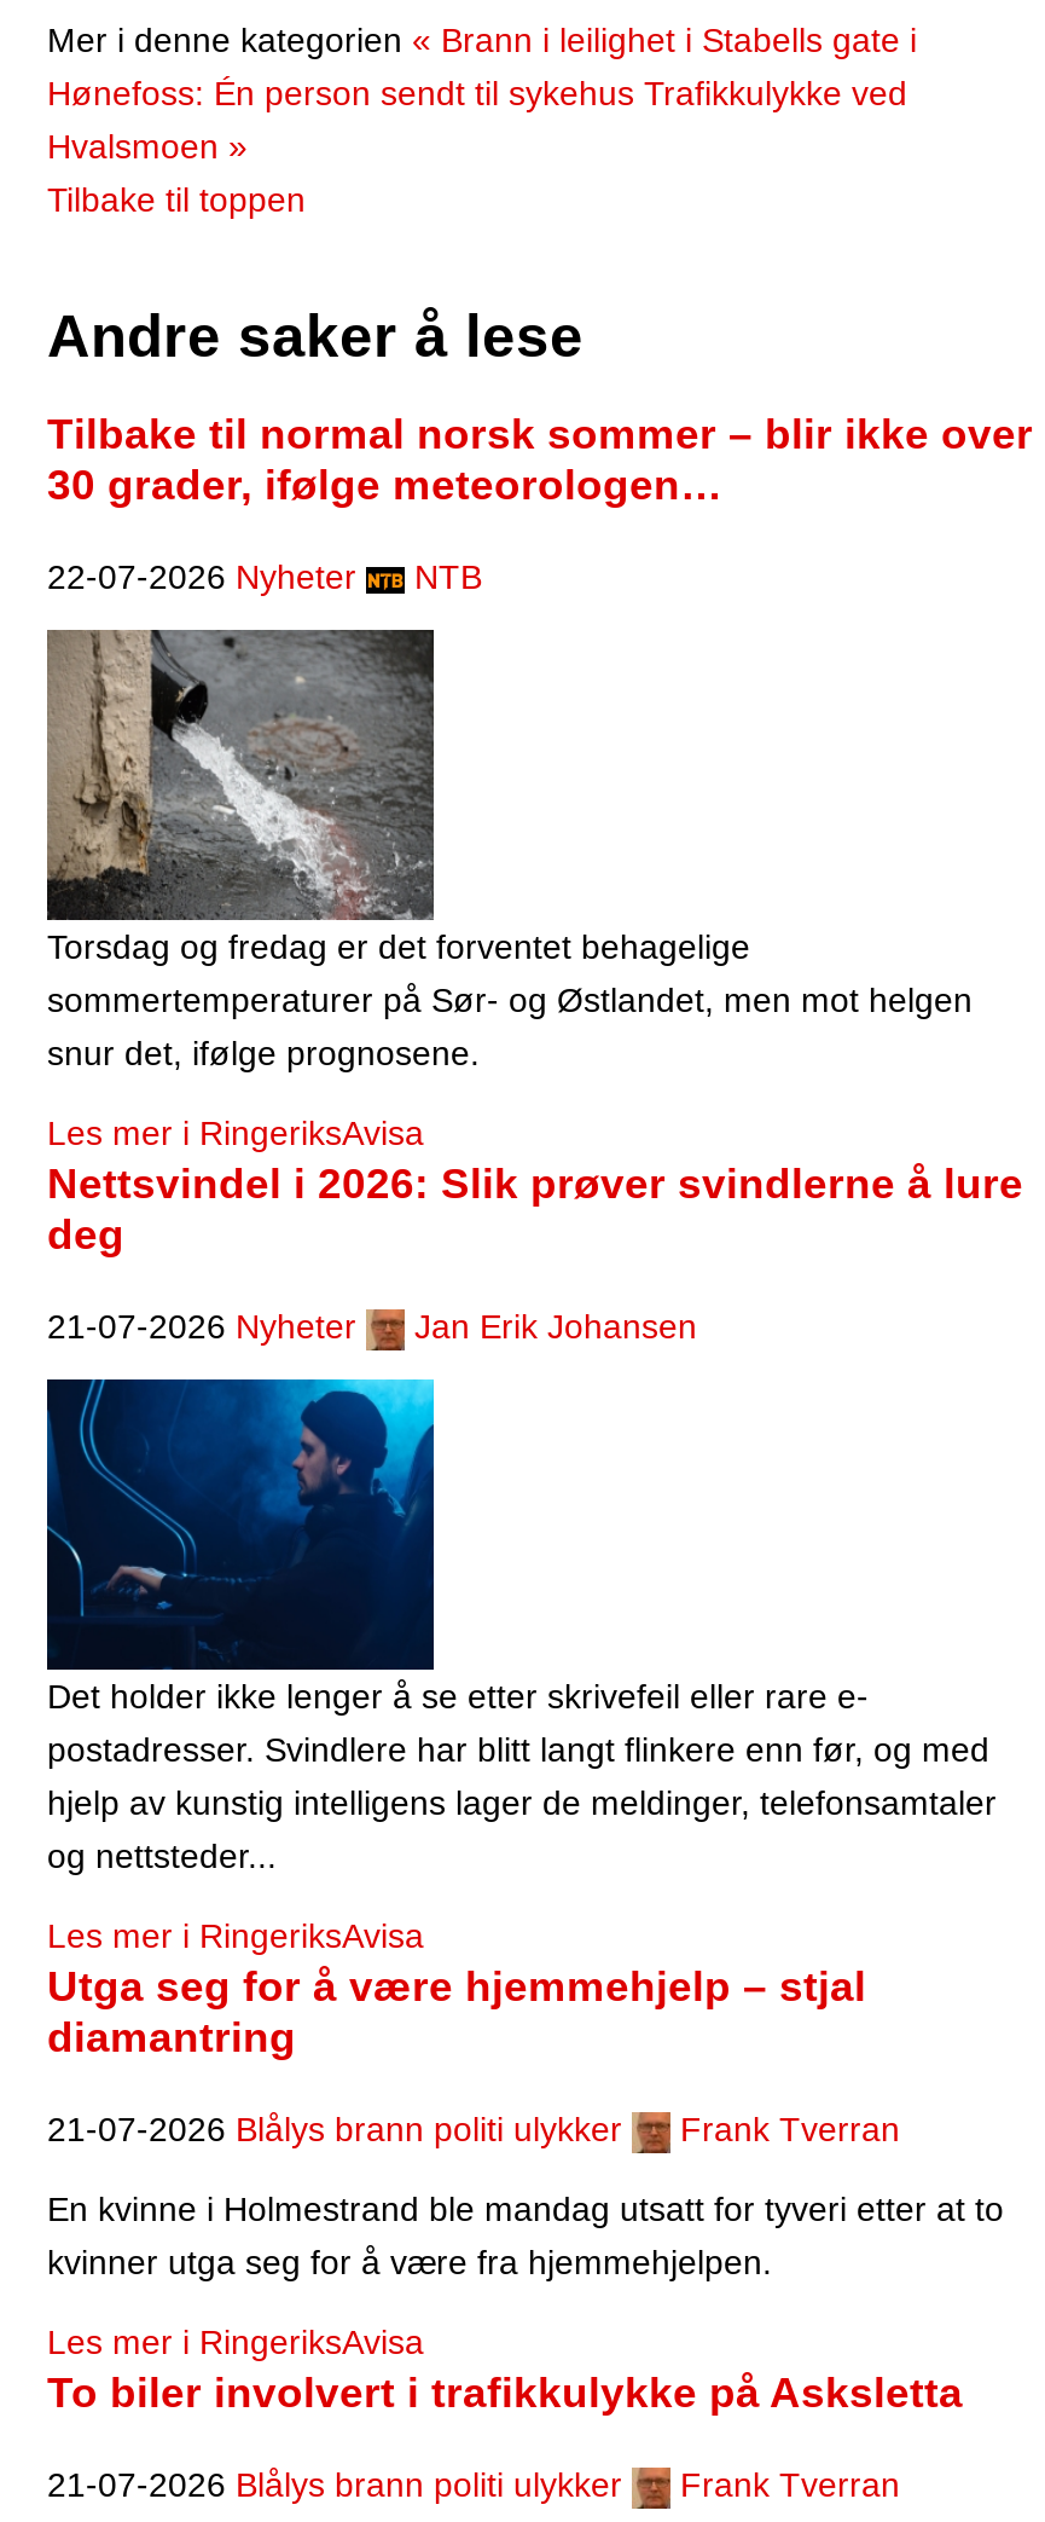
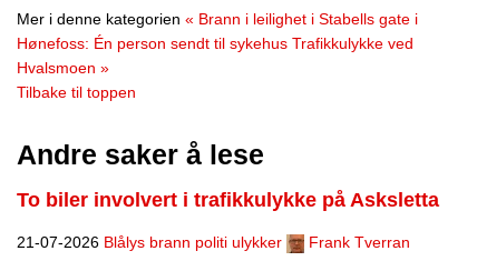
[47,410,1033,596] Tilbake til normal norsk sommer – blir ikke over | 30 grader, ifølge meteorologen… | 22-07-2026 Nyheter | NTB -> none
[45,627,1023,1346] [image] | Torsdag og fredag er det forventet behagelige | sommertemperaturer på Sør- og Østlandet, men mot helgen | snur det, ifølge prognosene. | Les mer i RingeriksAvisa | Nettsvindel i 2026: Slik prøver svindlerne å lure | deg | 21-07-2026 Nyheter | Jan Erik Johansen -> none
[45,1377,1004,2361] [image] | Det holder ikke lenger å se etter skrivefeil eller rare e- | postadresser. Svindlere har blitt langt flinkere enn før, og med | hjelp av kunstig intelligens lager de meldinger, telefonsamtaler | og nettsteder... | Les mer i RingeriksAvisa | Utga seg for å være hjemmehjelp – stjal | diamantring | 21-07-2026 Blålys brann politi ulykker | Frank Tverran | En kvinne i Holmestrand ble mandag utsatt for tyveri etter at to | kvinner utga seg for å være fra hjemmehjelpen. | Les mer i RingeriksAvisa -> none

